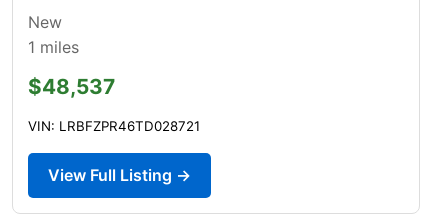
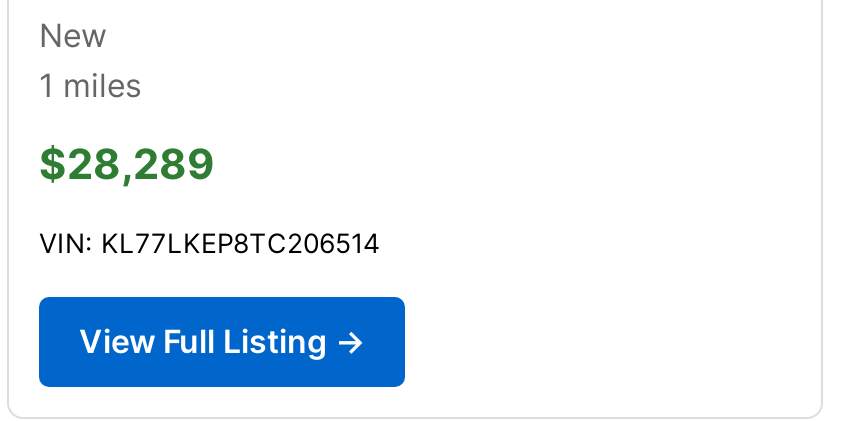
[28,74,115,99] $48,537 -> [39,139,215,189] $28,289
[28,118,200,134] VIN: LRBFZPR46TD028721 -> [39,227,381,259] VIN: KL77LKEP8TC206514

